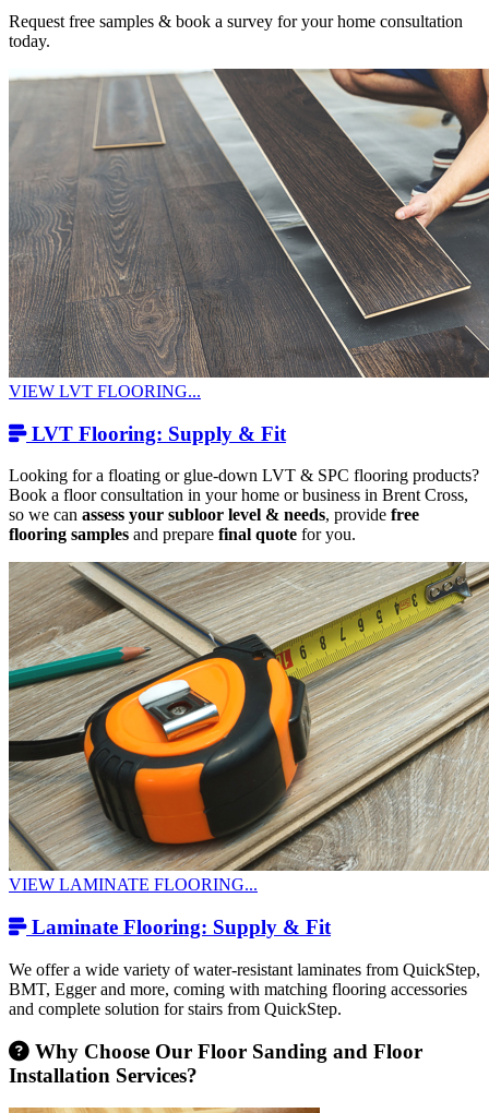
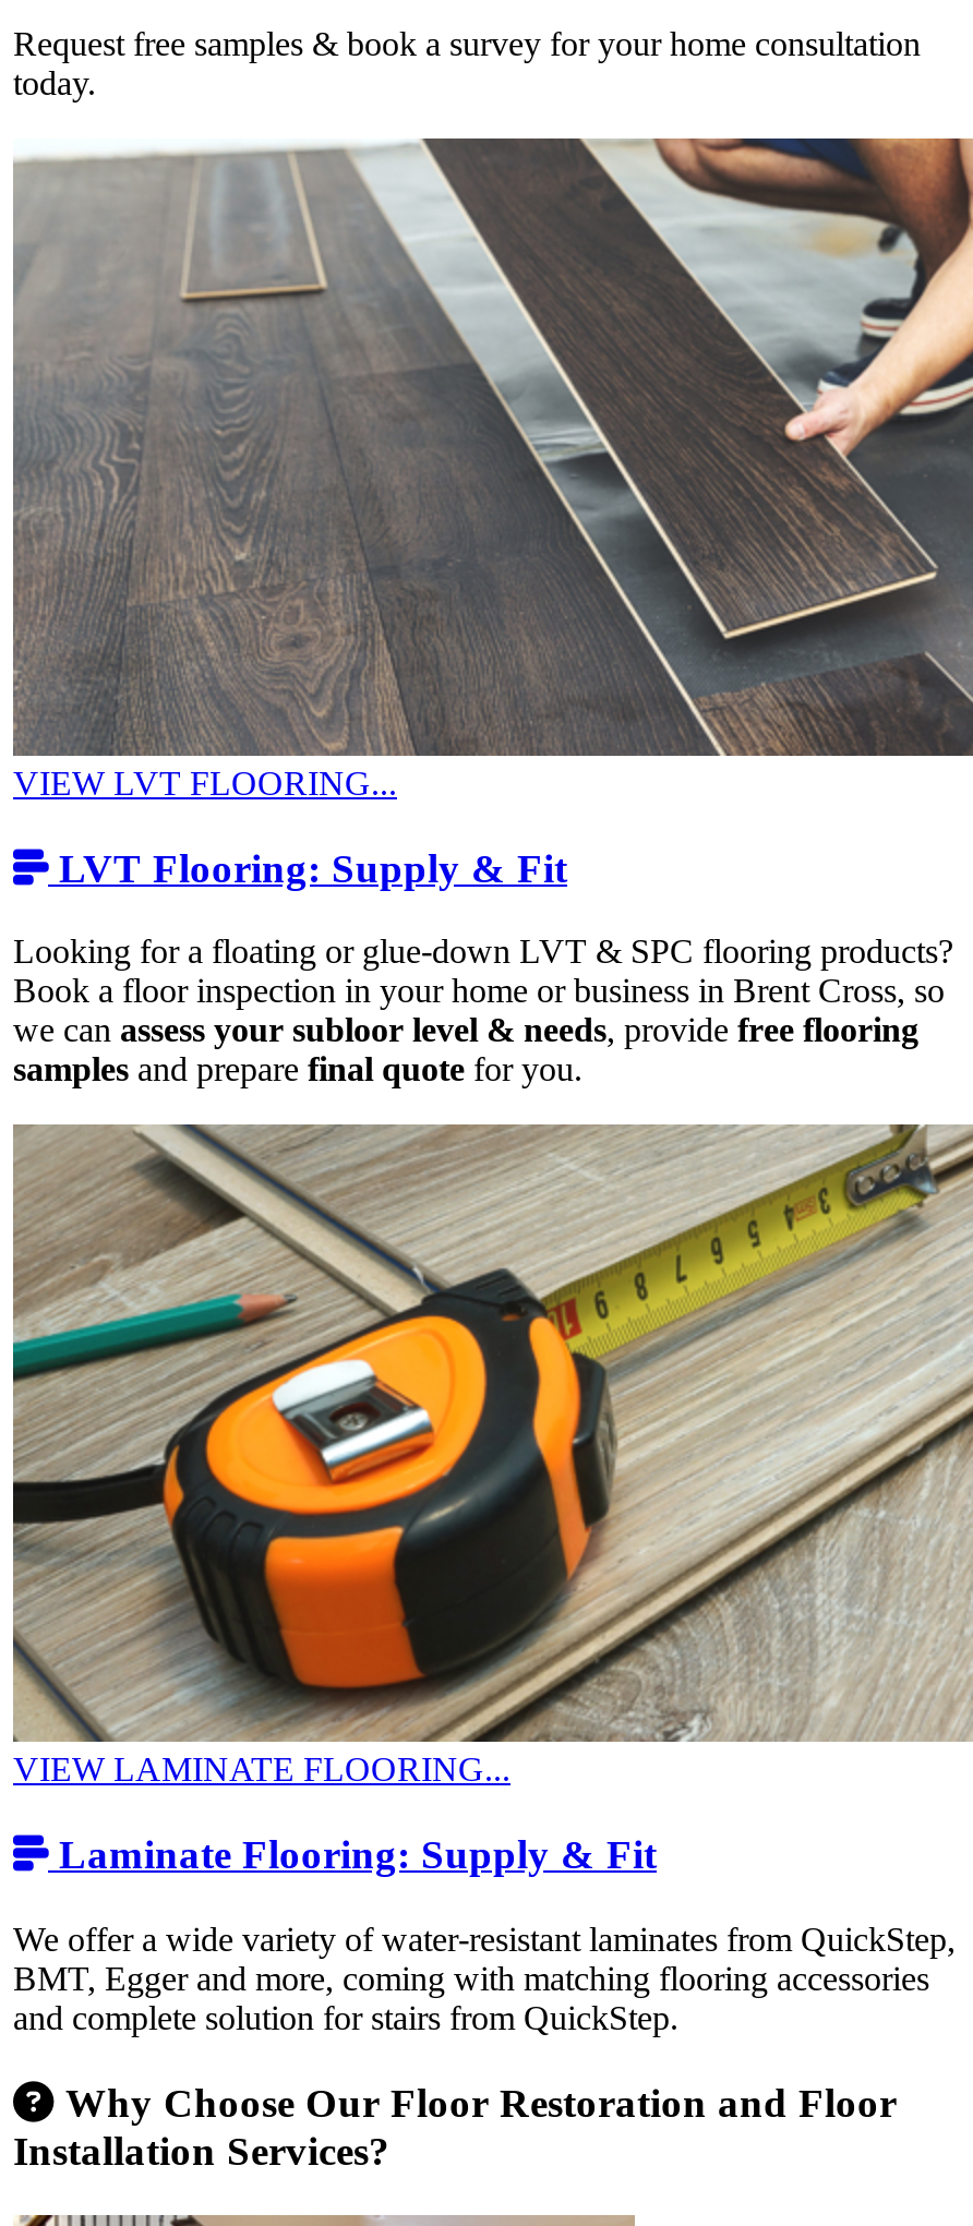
[9,486,468,544] Book a floor consultation in your home or business in Brent Cross, | so we can assess your subloor level & needs, provide free | flooring samples and prepare final quote for you. -> [13,973,945,1088] Book a floor inspection in your home or business in Brent Cross, so | we can assess your subloor level & needs, provide free flooring | samples and prepare final quote for you.
[29,1039,422,1062] Why Choose Our Floor Sanding and Floor -> [55,2079,897,2125] Why Choose Our Floor Restoration and Floor

